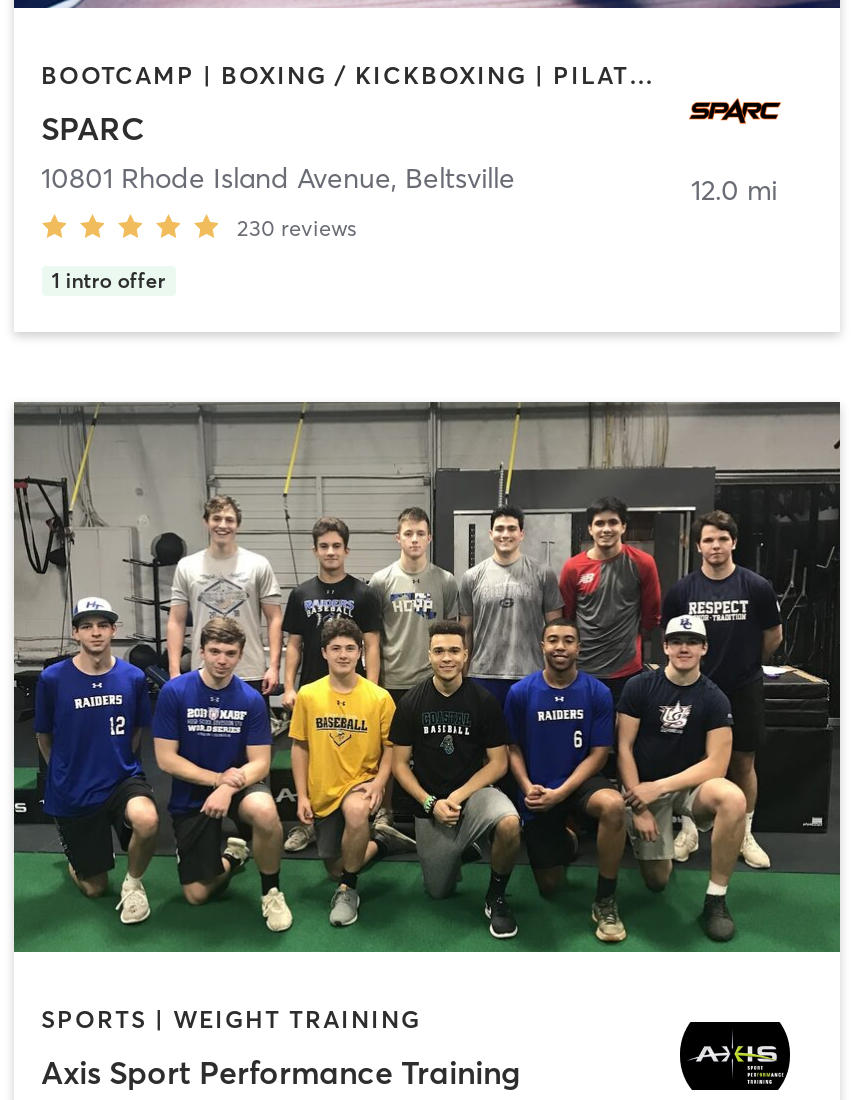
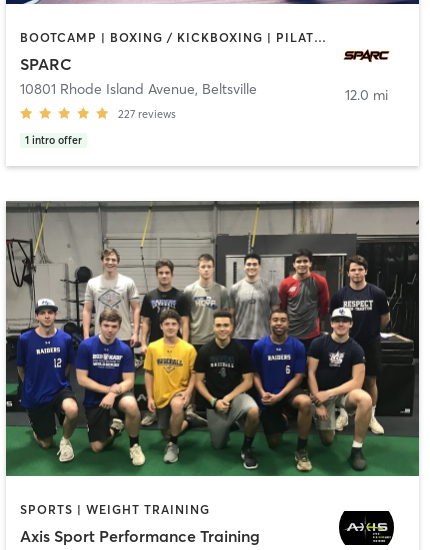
[237,213,357,241] 230 reviews -> [117,107,175,121] 227 reviews

